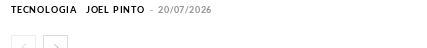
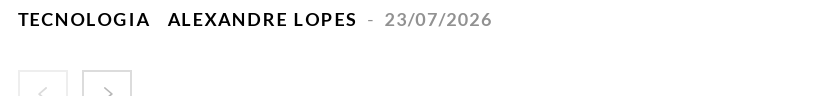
[86,4,212,15] JOEL PINTO - 20/07/2026 -> [168,8,493,30] ALEXANDRE LOPES - 23/07/2026

